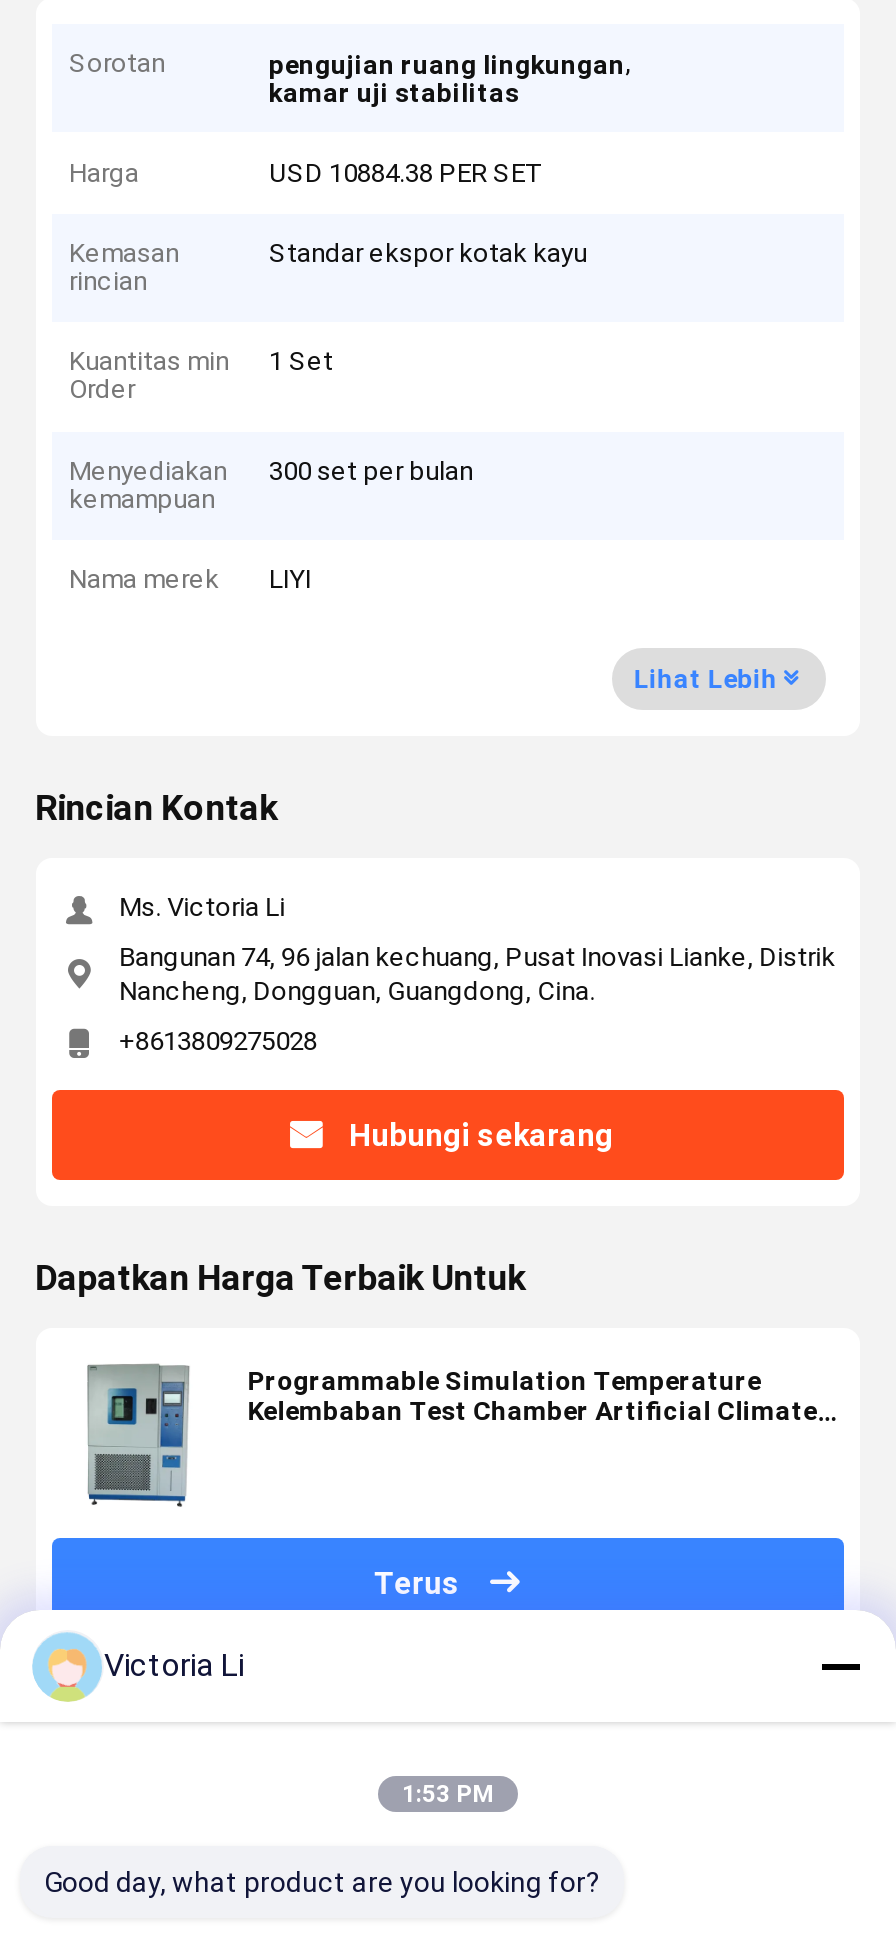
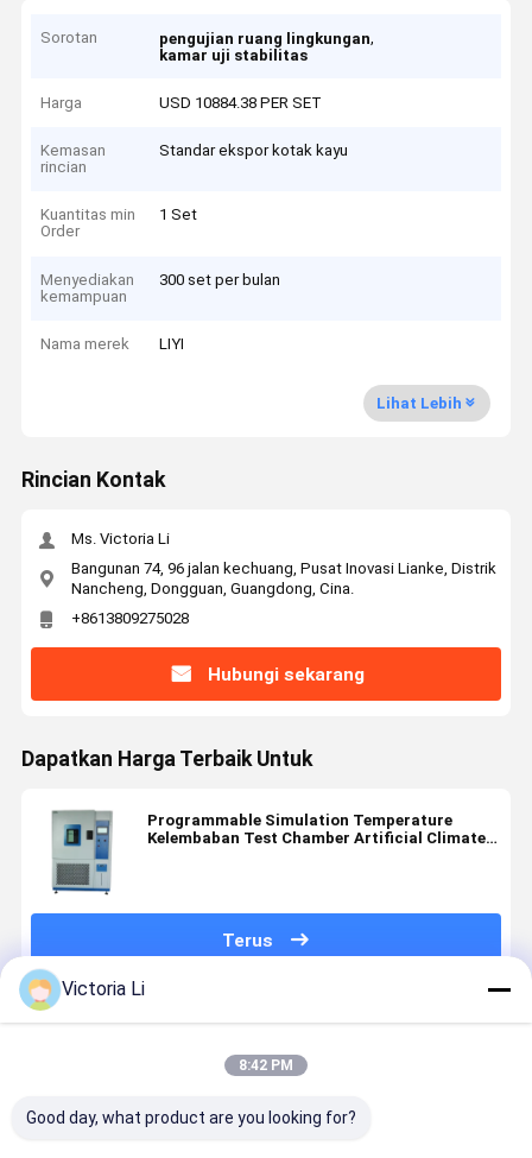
[402,1780,494,1808] 1:53 PM -> [239,1057,293,1074] 8:42 PM

